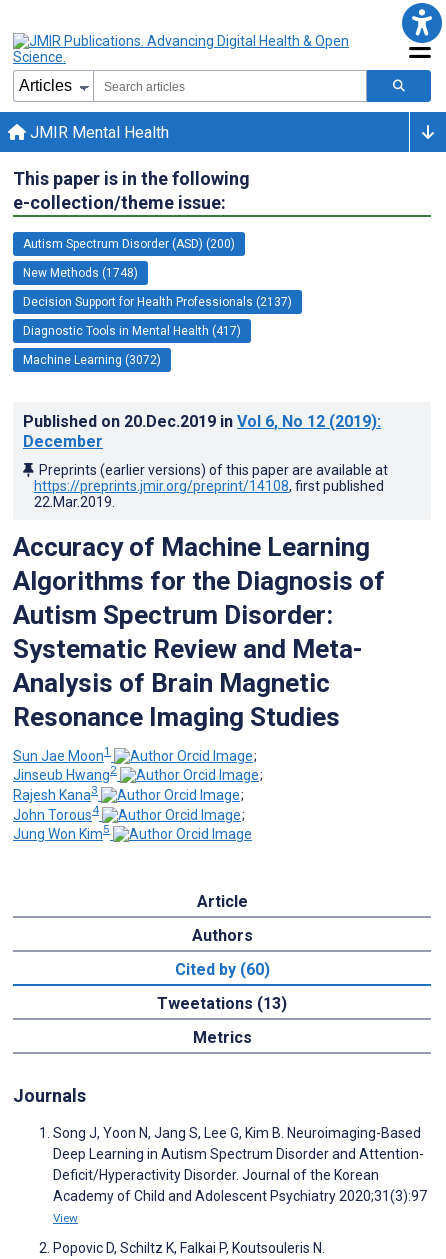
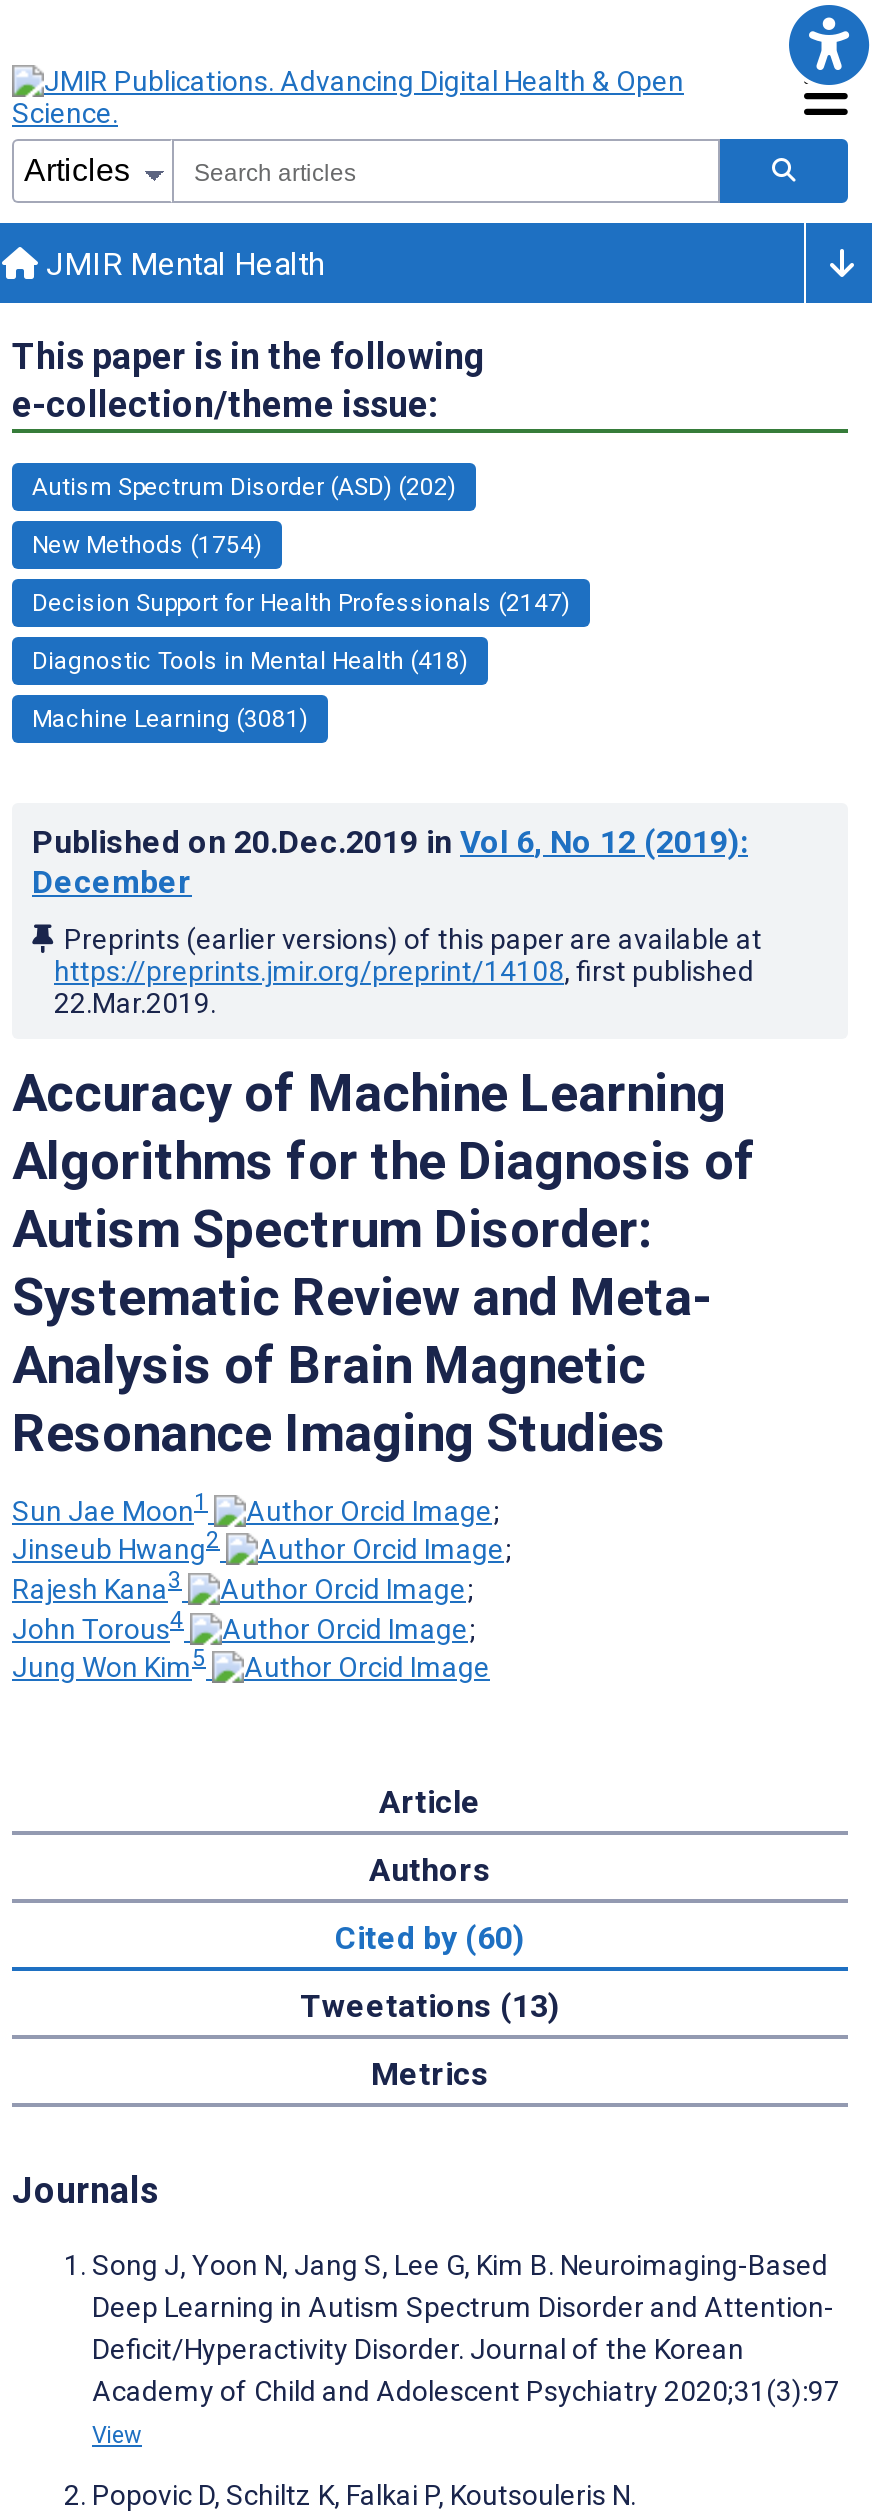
[23,237,235,251] Autism Spectrum Disorder (ASD) (200) -> [32,473,456,501] Autism Spectrum Disorder (ASD) (202)
[23,266,138,280] New Methods (1748) -> [32,531,262,559] New Methods (1754)
[23,295,292,309] Decision Support for Health Professionals (2137) -> [32,589,570,617] Decision Support for Health Professionals (2147)
[23,324,241,338] Diagnostic Tools in Mental Health (417) -> [32,647,468,675] Diagnostic Tools in Mental Health (418)
[23,353,161,367] Machine Learning (3072) -> [32,705,308,733] Machine Learning (3081)

